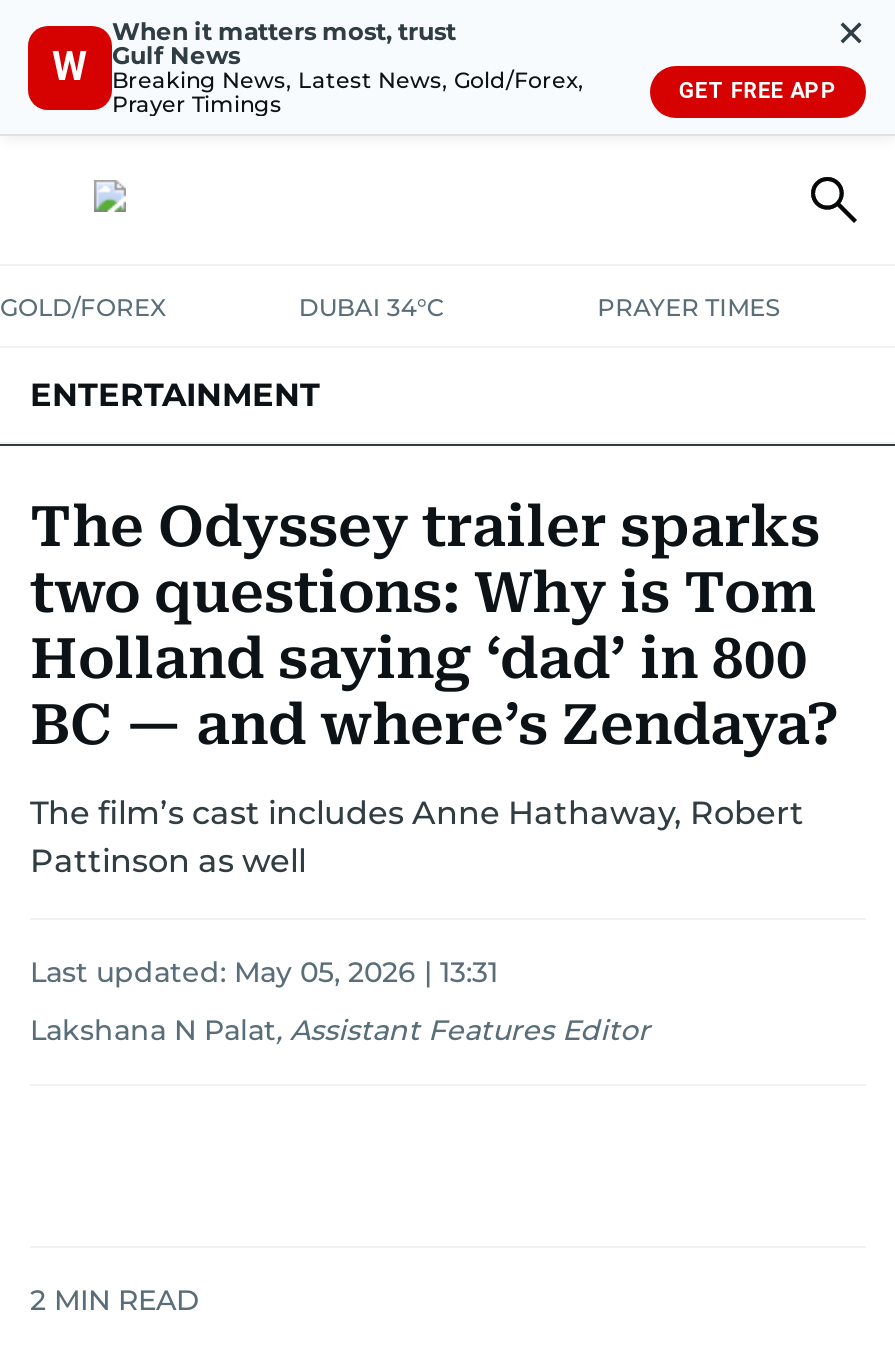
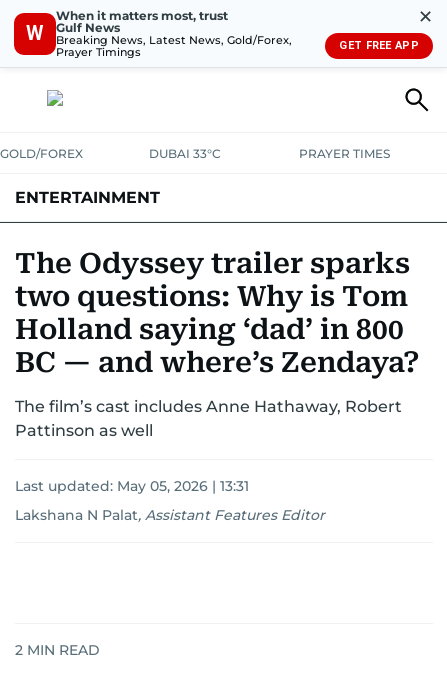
[299,292,445,322] DUBAI 34°C -> [149,146,221,161] DUBAI 33°C

